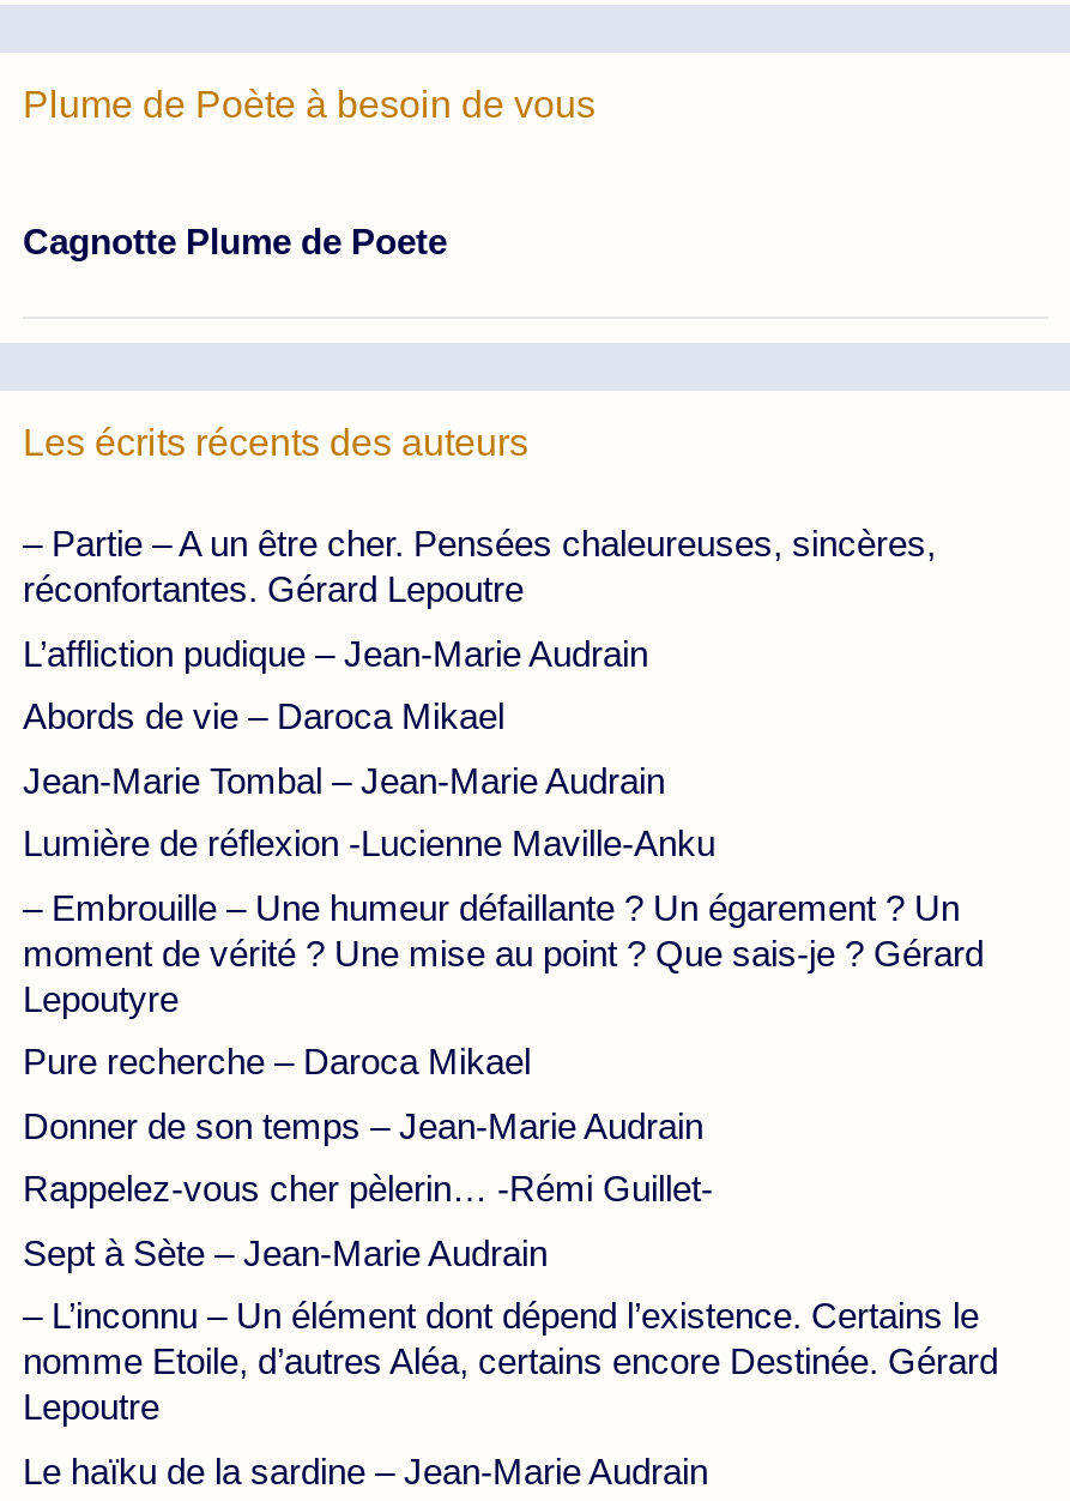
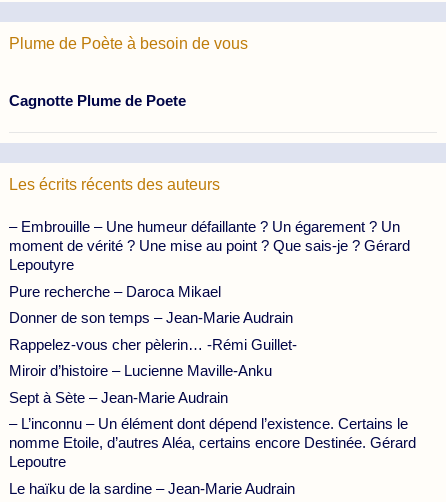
[23,524,936,864] – Partie – A un être cher. Pensées chaleureuses, sincères, | réconfortantes. Gérard Lepoutre | L’affliction pudique – Jean-Marie Audrain | Abords de vie – Daroca Mikael | Jean-Marie Tombal – Jean-Marie Audrain | Lumière de réflexion -Lucienne Maville-Anku -> none
moved [23,887,984,1209] -> [9,218,410,353]: – Embrouille – Une humeur défaillante ? Un égarement ? Un | moment de vérité ? Une mise au point ? Que sais-je ? Gérard | Lepoutyre | Pure recherche – Daroca Mikael | Donner de son temps – Jean-Marie Audrain | Rappelez-vous cher pèlerin… -Rémi Guillet-
none -> [9,362,272,379] Miroir d’histoire – Lucienne Maville-Anku

